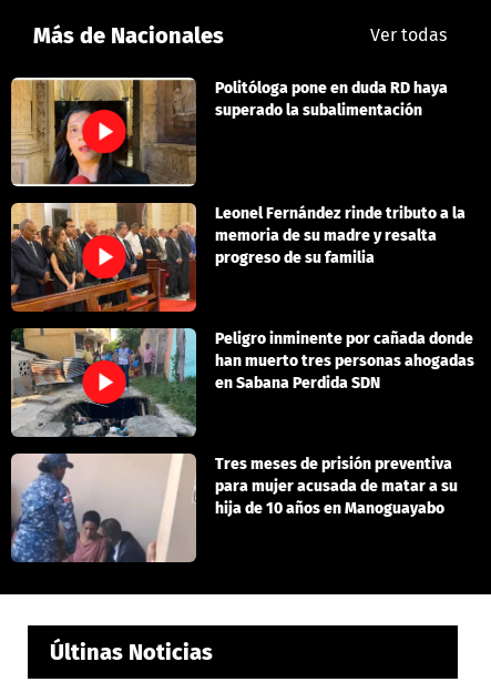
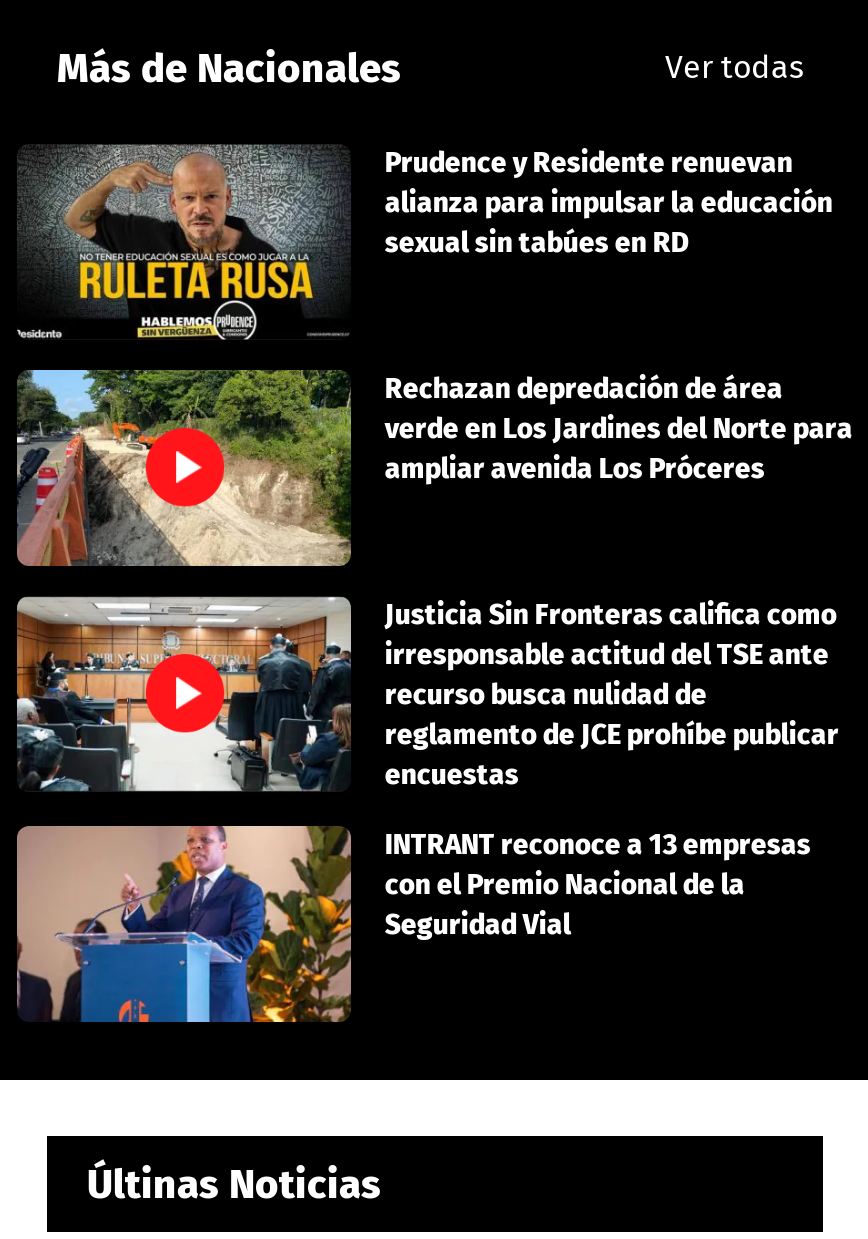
[10,77,448,187] [image] | Politóloga pone en duda RD haya | superado la subalimentación -> [17,144,833,340] [image] | Prudence y Residente renuevan | alianza para impulsar la educación | sexual sin tabúes en RD
[10,202,465,313] [image] | Leonel Fernández rinde tributo a la | memoria de su madre y resalta | progreso de su familia -> [17,368,853,568] [image] | Rechazan depredación de área | verde en Los Jardines del Norte para | ampliar avenida Los Próceres
[10,327,474,438] [image] | Peligro inminente por cañada donde | han muerto tres personas ahogadas | en Sabana Perdida SDN -> [15,596,839,792] [image] | Justicia Sin Fronteras califica como | irresponsable actitud del TSE ante | recurso busca nulidad de | reglamento de JCE prohíbe publicar | encuestas
[11,452,458,563] [image] | Tres meses de prisión preventiva | para mujer acusada de matar a su | hija de 10 años en Manoguayabo -> [17,824,811,1024] [image] | INTRANT reconoce a 13 empresas | con el Premio Nacional de la | Seguridad Vial

